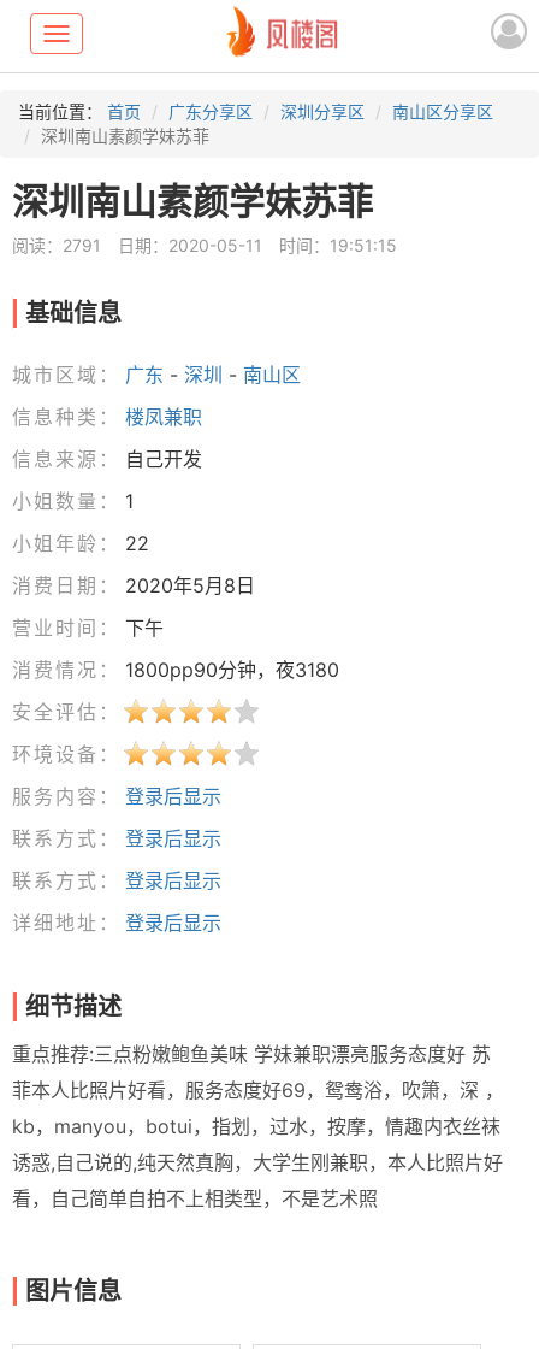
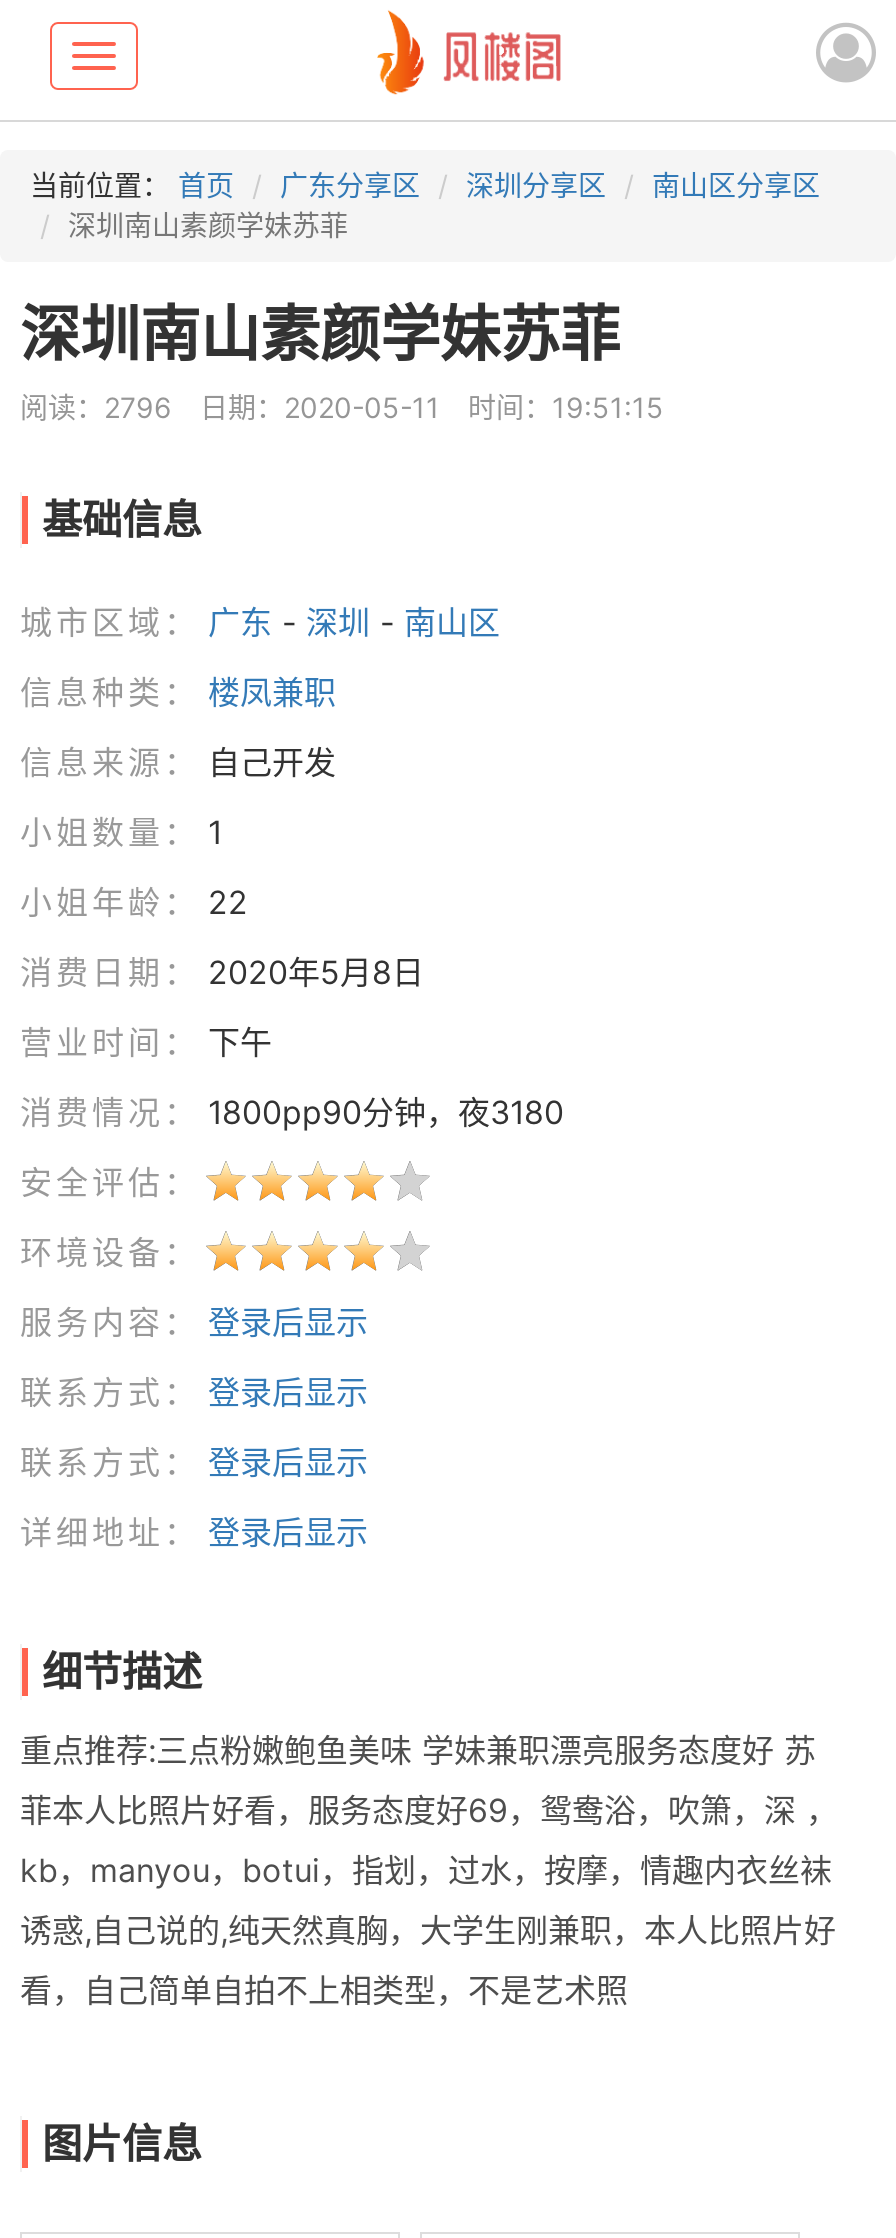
[12,235,397,255] 阅读：2791 日期：2020-05-11 时间：19:51:15 -> [20,390,664,424] 阅读：2796 日期：2020-05-11 时间：19:51:15

